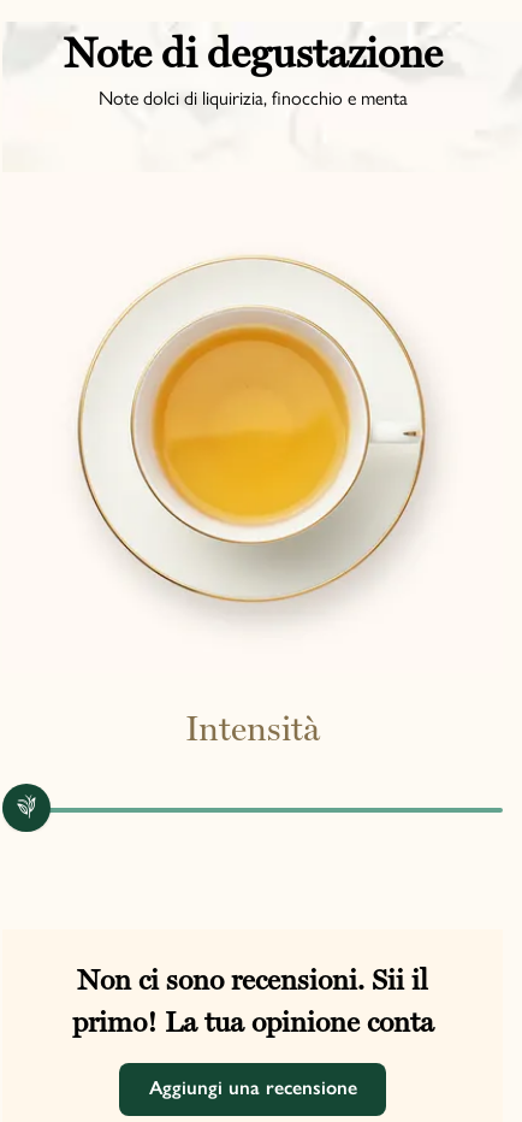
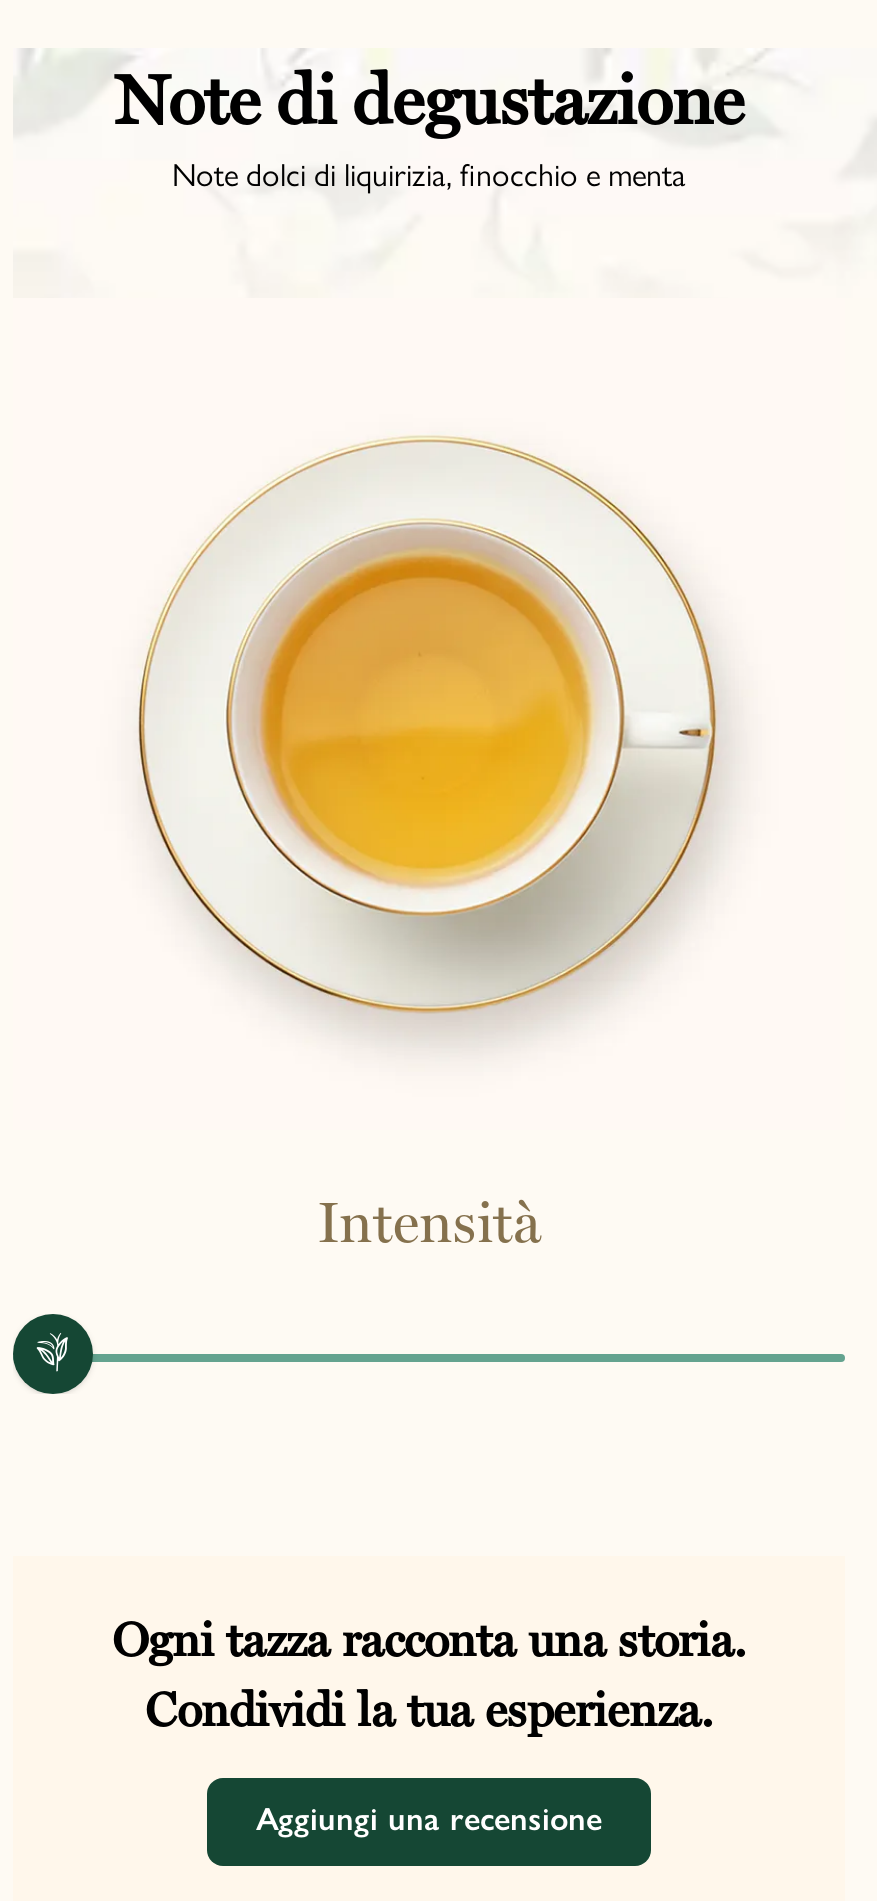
[72,962,434,1038] Non ci sono recensioni. Sii il | primo! La tua opinione conta -> [112,1611,746,1737] Ogni tazza racconta una storia. | Condividi la tua esperienza.

